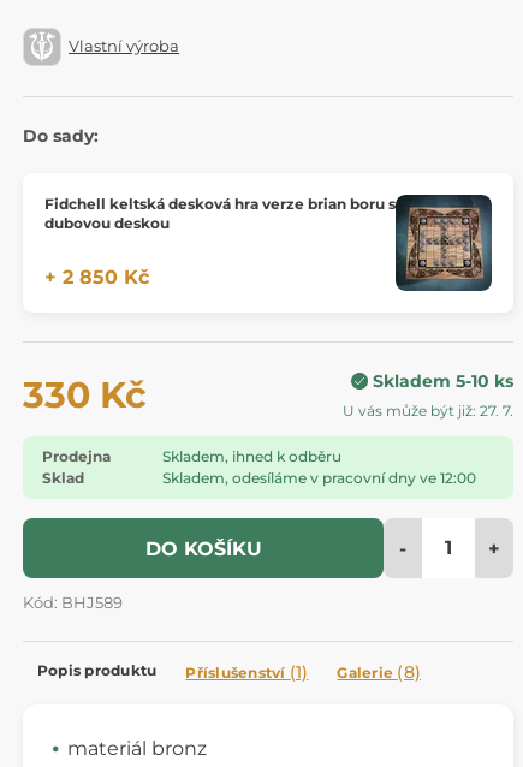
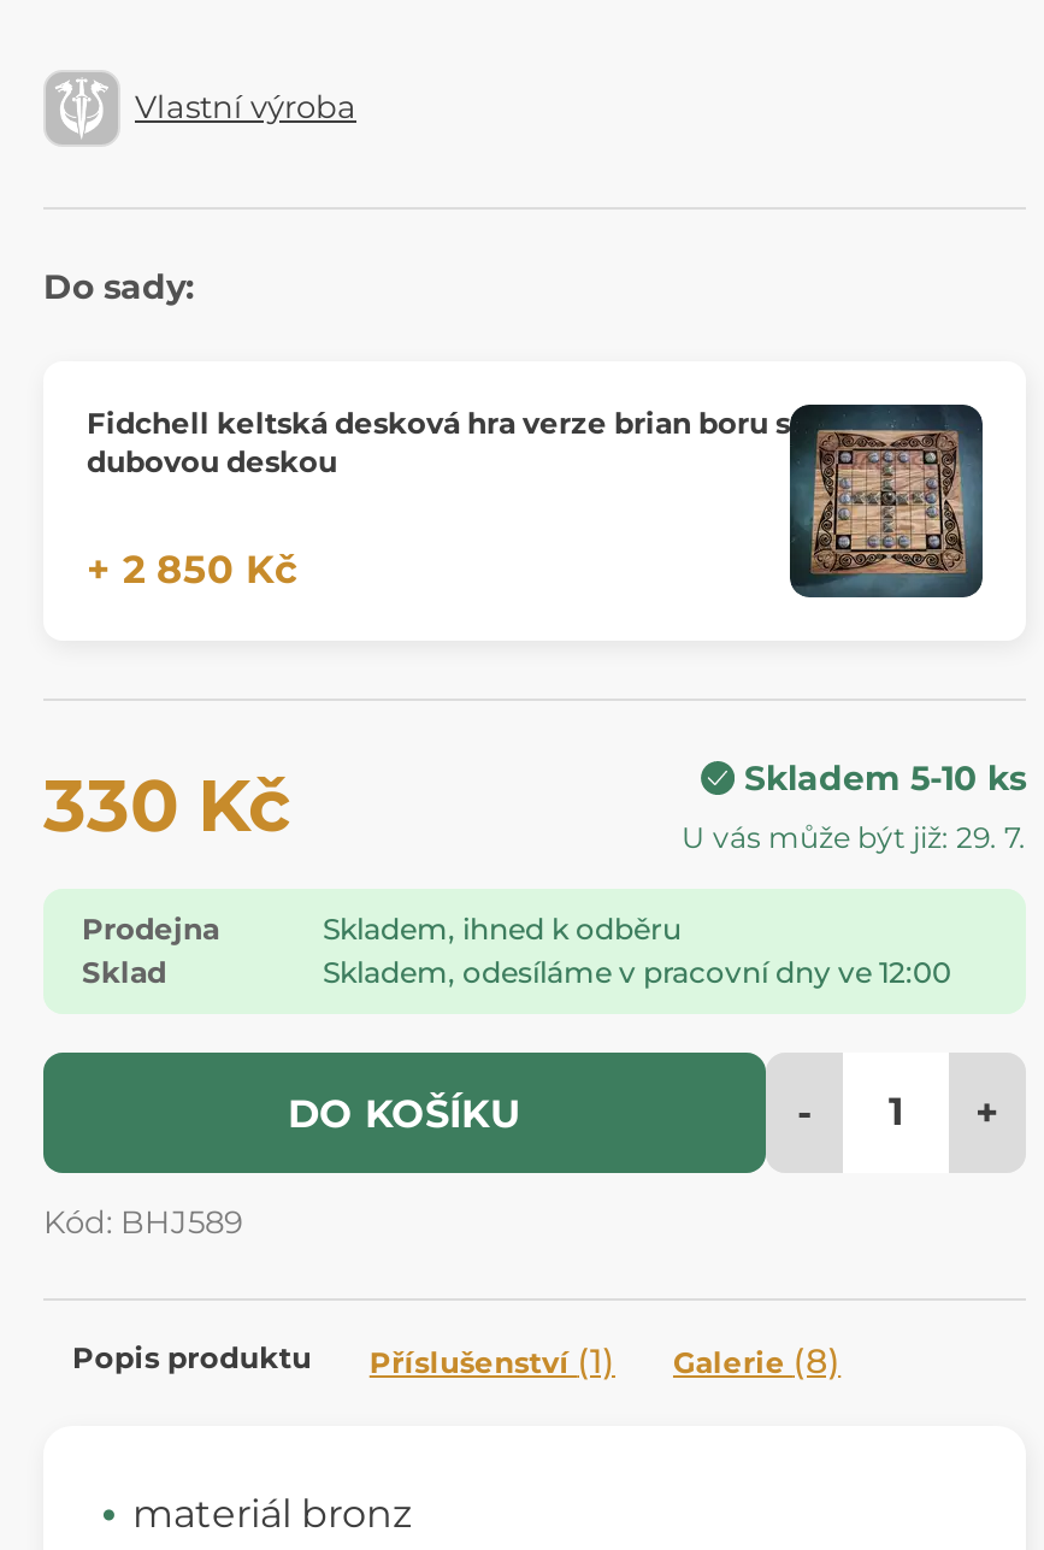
[343,401,513,419] U vás může být již: 27. 7. -> [682,818,1026,854] U vás může být již: 29. 7.

